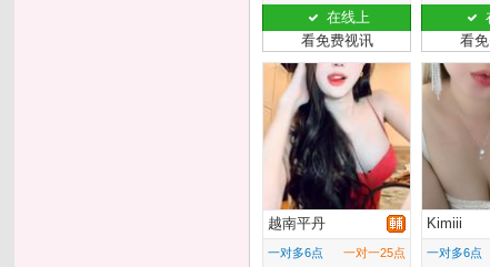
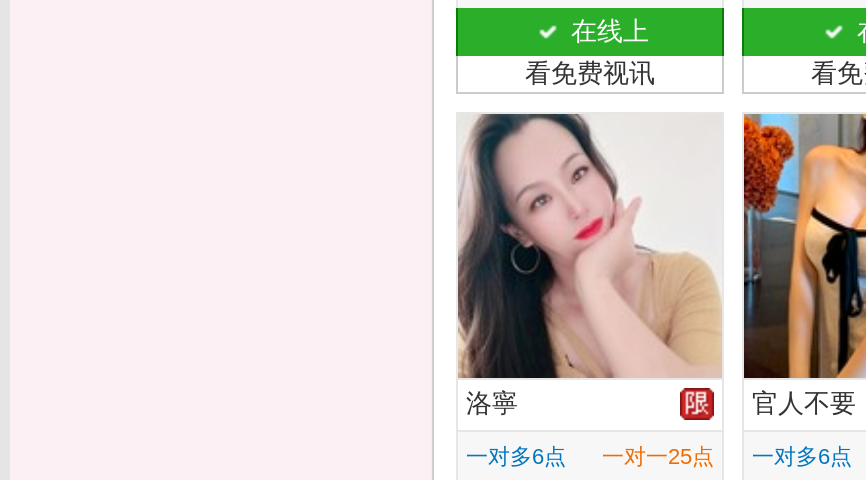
[263,62,411,233] [image] | 越南平丹 -> [456,112,722,420] [image] | 洛寧
[421,62,487,232] [image] | Kimiii -> [742,114,860,418] [image] | 官人不要

